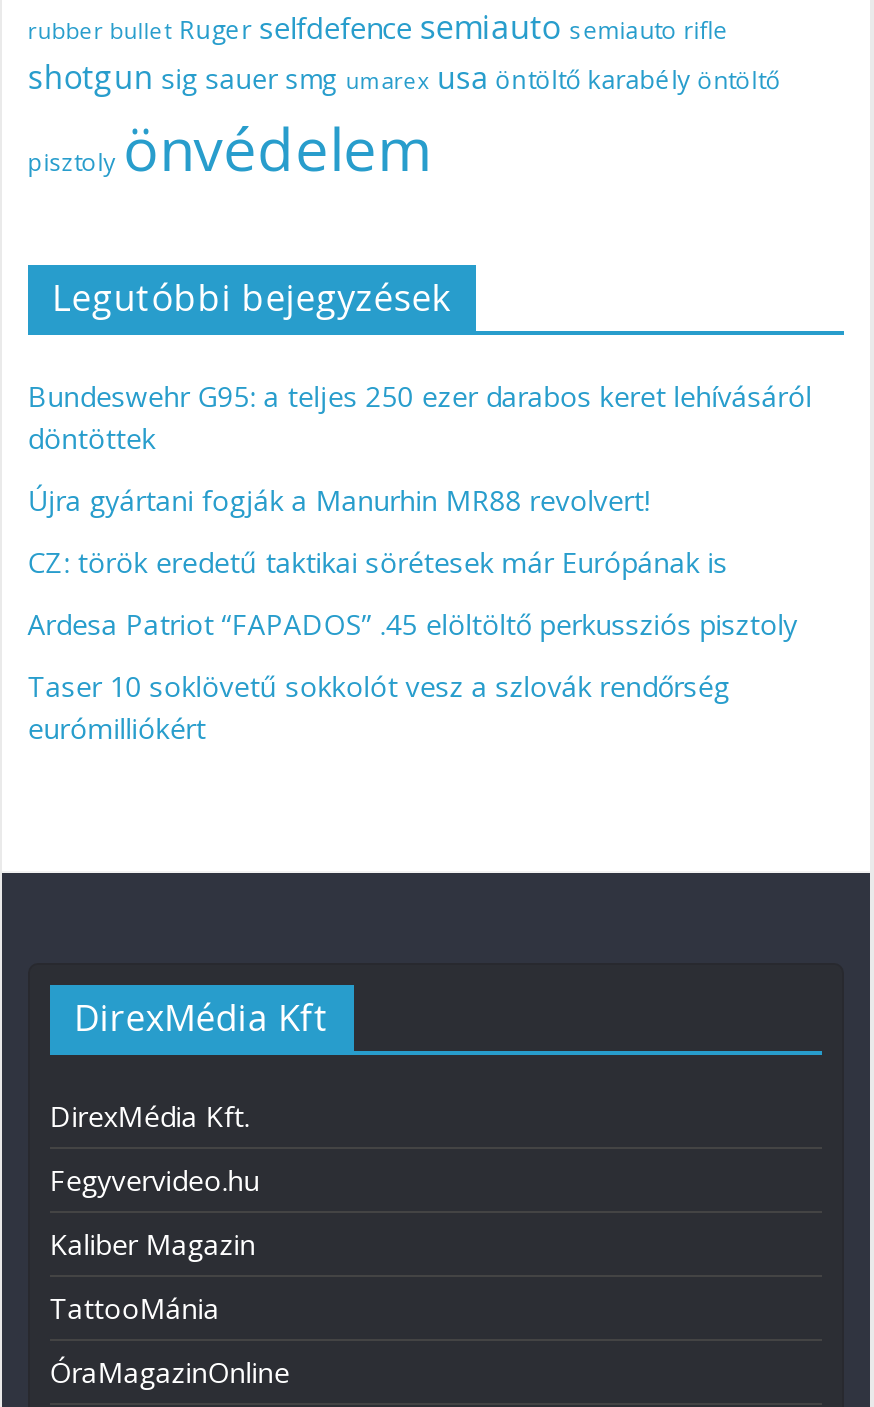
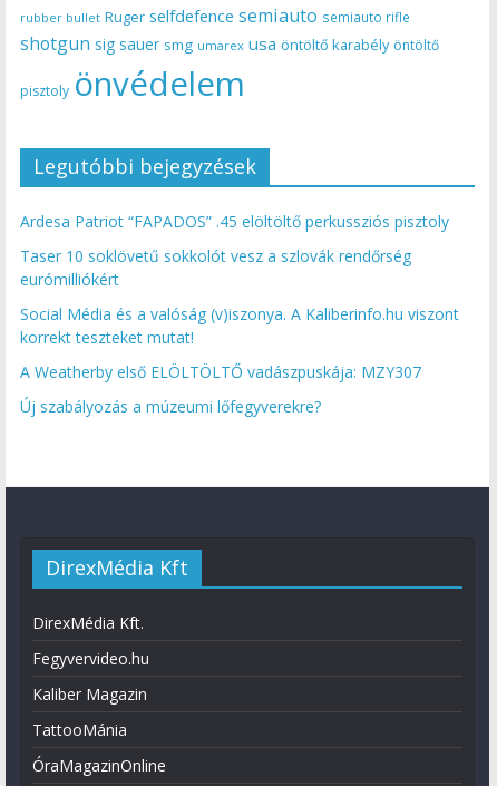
[28,377,812,581] Bundeswehr G95: a teljes 250 ezer darabos keret lehívásáról | döntöttek | Újra gyártani fogják a Manurhin MR88 revolvert! | CZ: török eredetű taktikai sörétesek már Európának is -> none
moved [28,605,798,747] -> [20,210,449,289]: Ardesa Patriot “FAPADOS” .45 elöltöltő perkussziós pisztoly | Taser 10 soklövetű sokkolót vesz a szlovák rendőrség | eurómilliókért
none -> [20,303,459,417] Social Média és a valóság (v)iszonya. A Kaliberinfo.hu viszont | korrekt teszteket mutat! | A Weatherby első ELÖLTÖLTŐ vadászpuskája: MZY307 | Új szabályozás a múzeumi lőfegyverekre?

